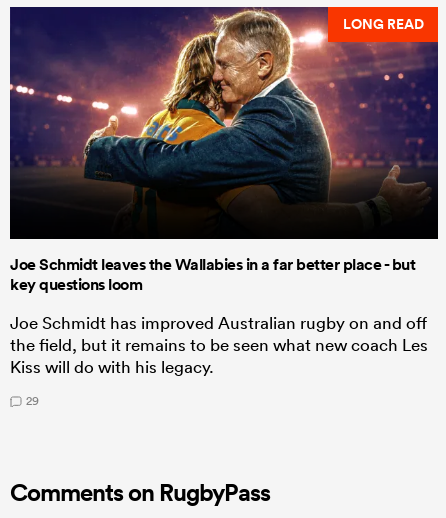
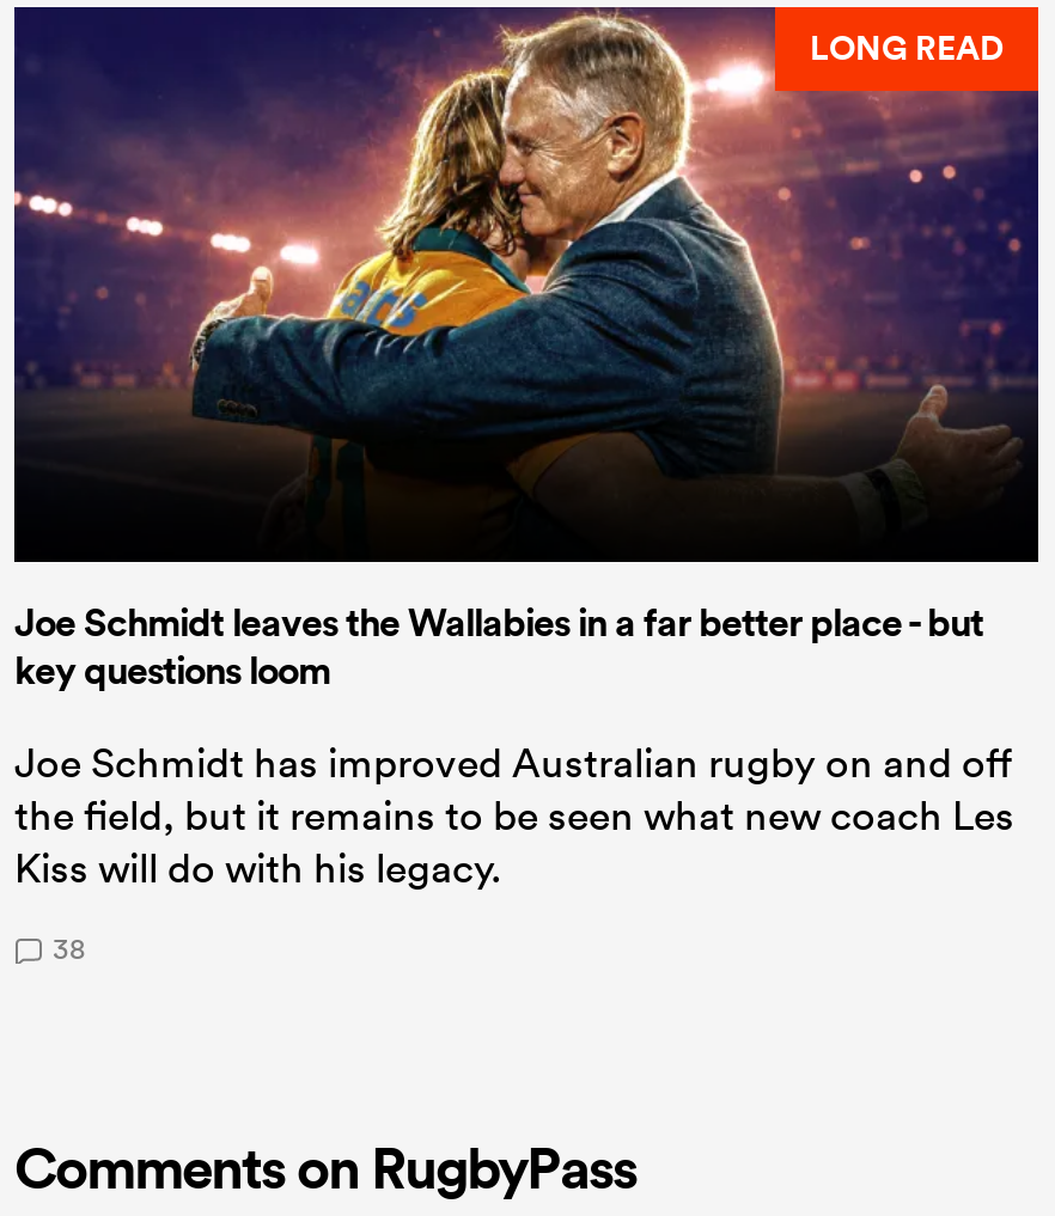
[26,392,39,409] 29 -> [53,928,86,968] 38

